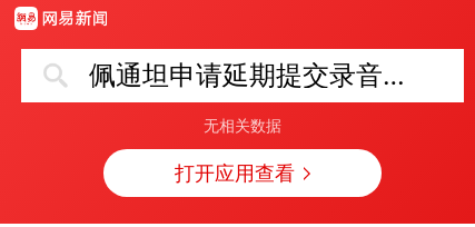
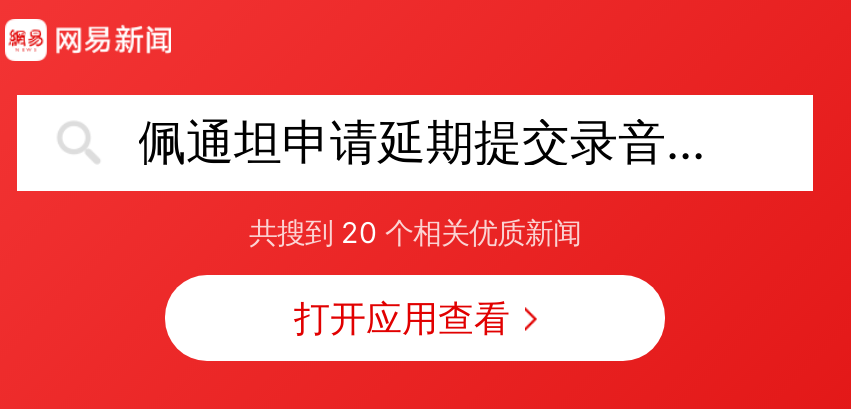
[204,116,281,135] 无相关数据 -> [249,215,581,249] 共搜到20个相关优质新闻

